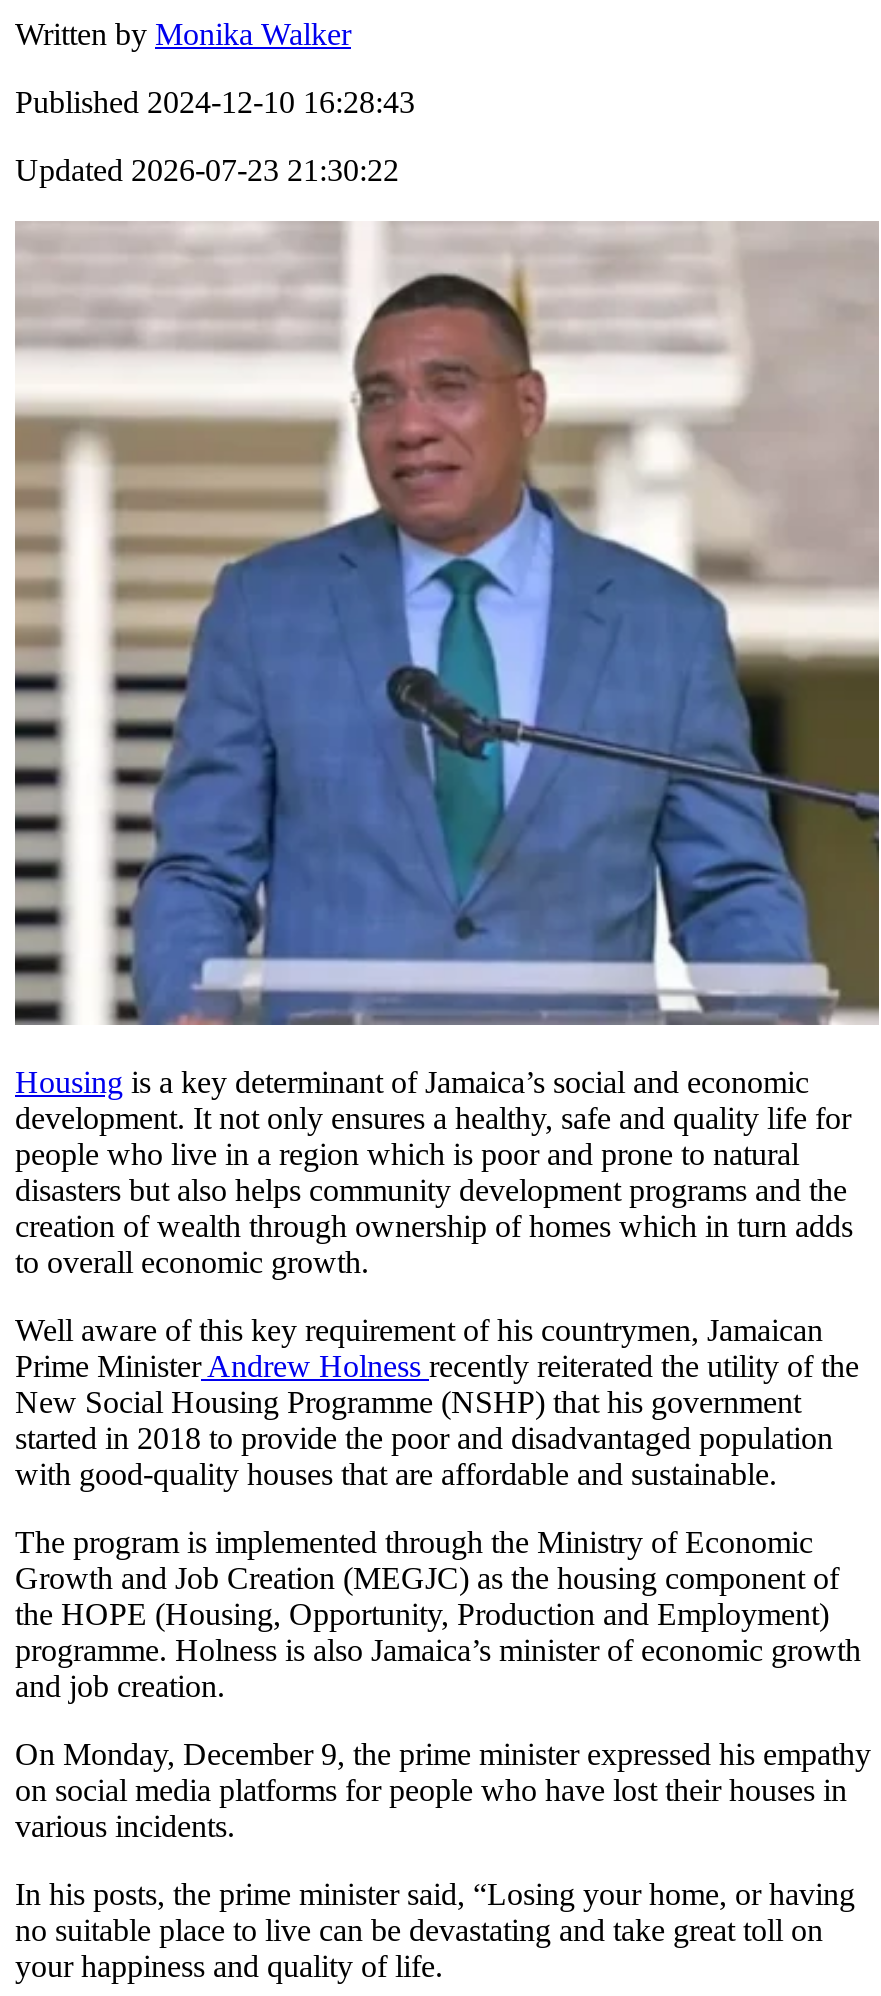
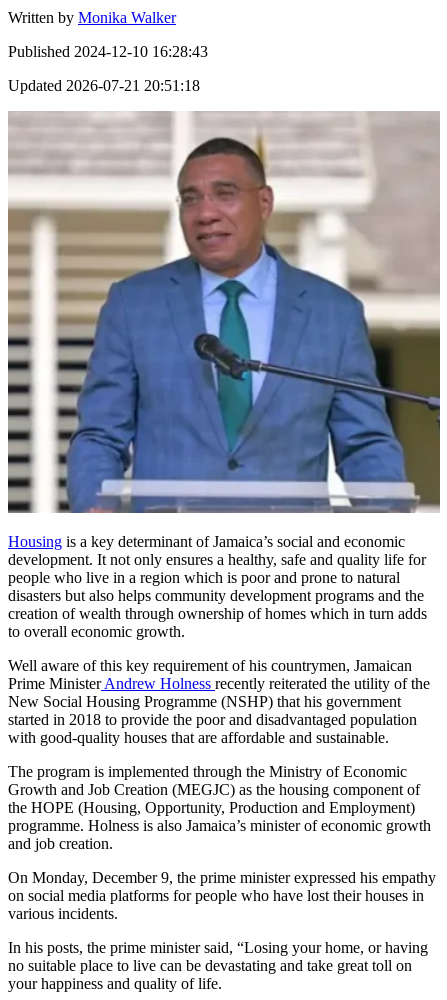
[15,152,399,186] Updated 2026-07-23 21:30:22 -> [8,77,200,94] Updated 2026-07-21 20:51:18

